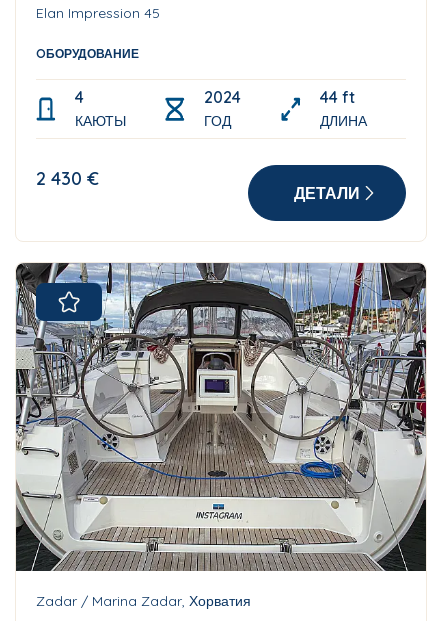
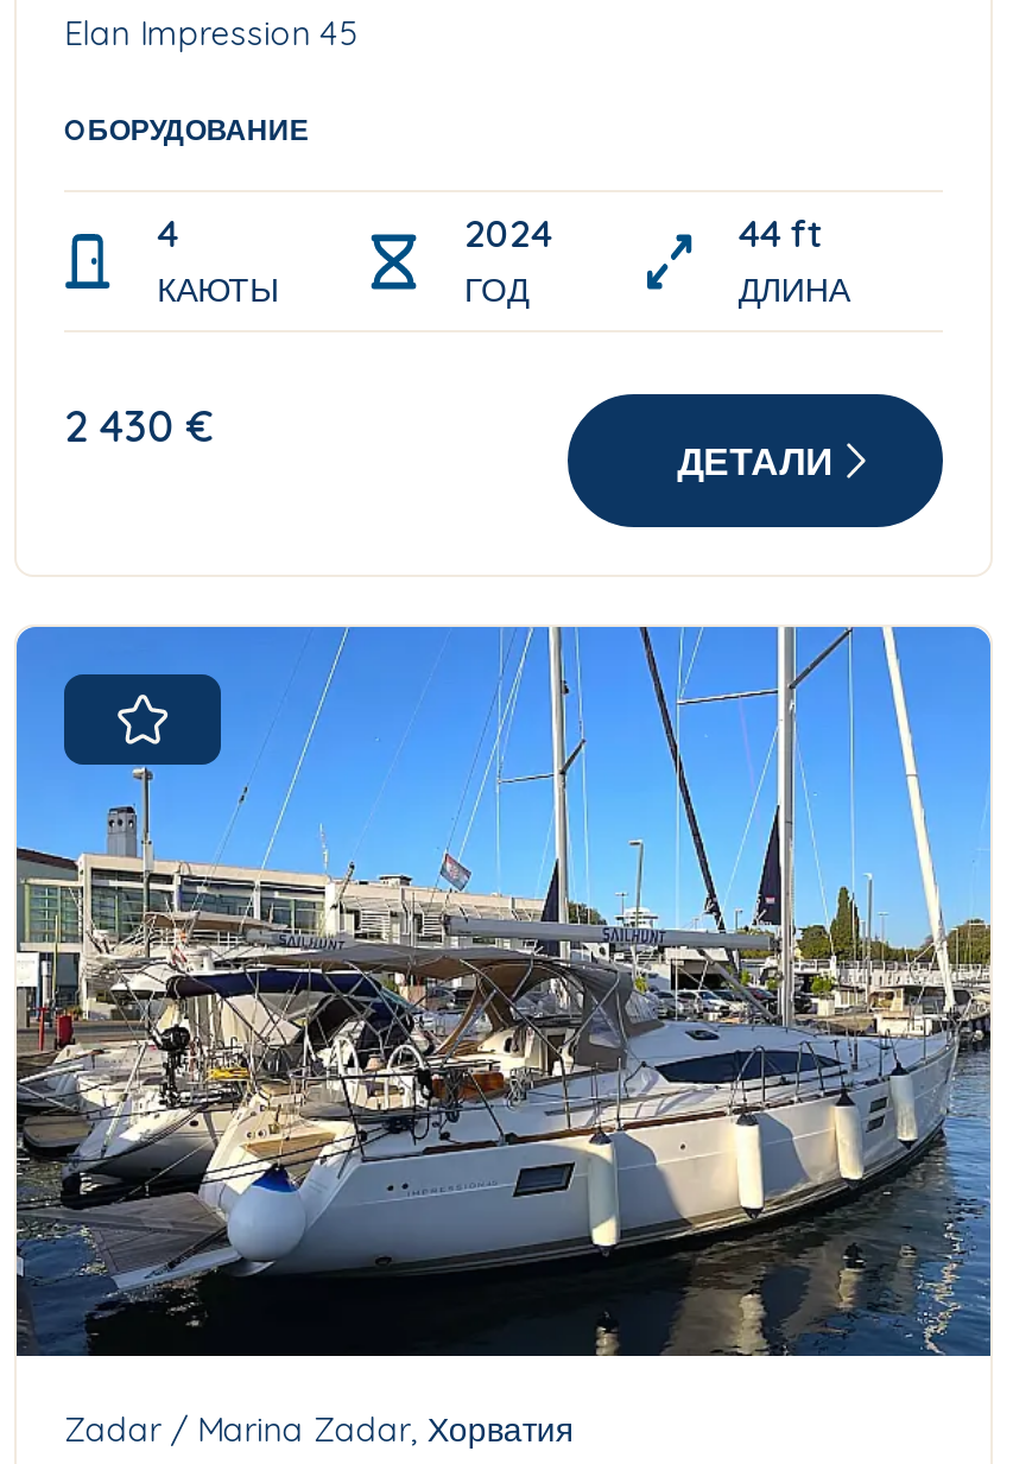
[15,262,427,572] [image] -> [14,625,993,1358] [image]

